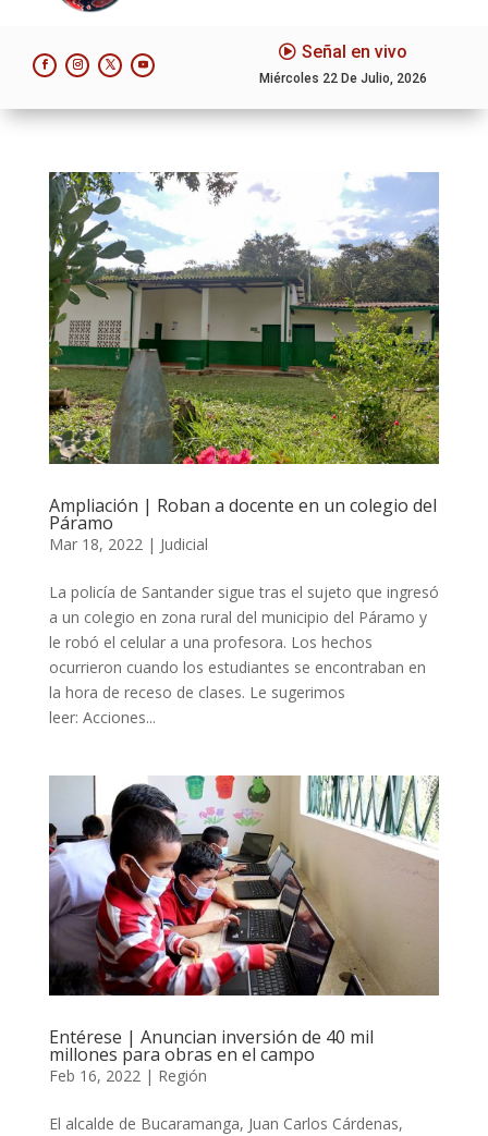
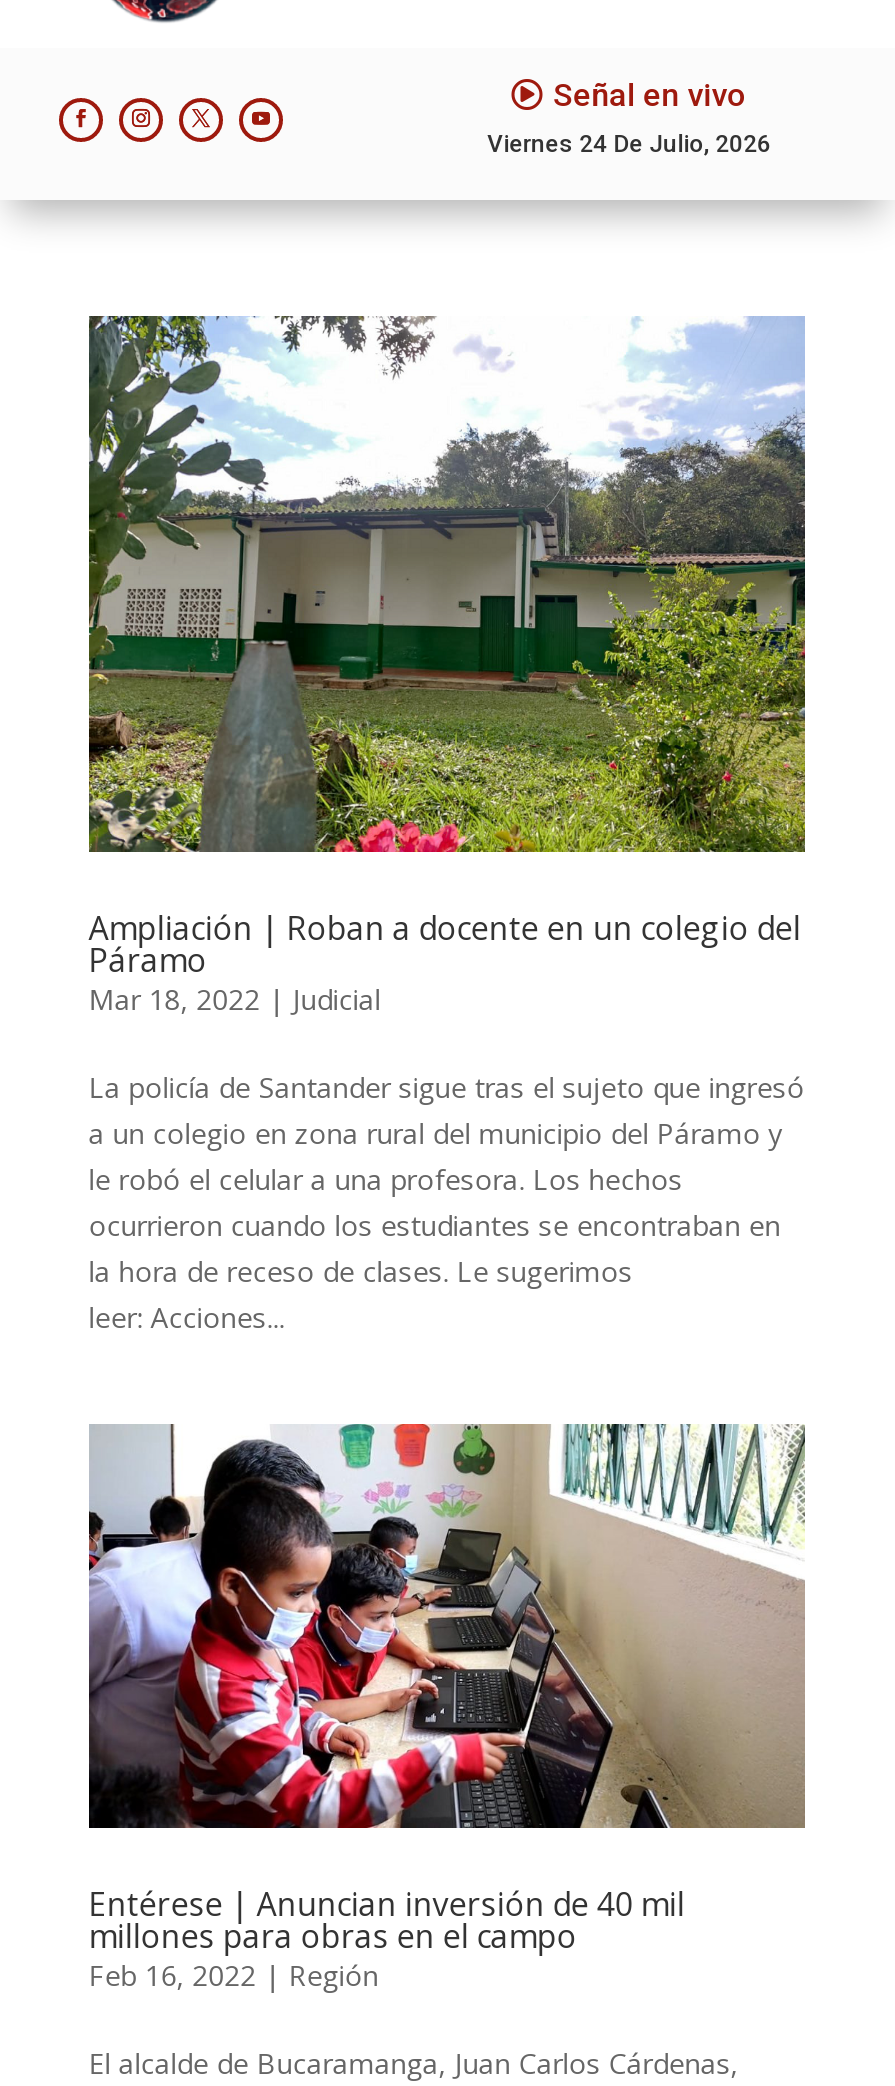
[259,70,427,85] Miércoles 22 De Julio, 2026 -> [487,129,771,157] Viernes 24 De Julio, 2026

